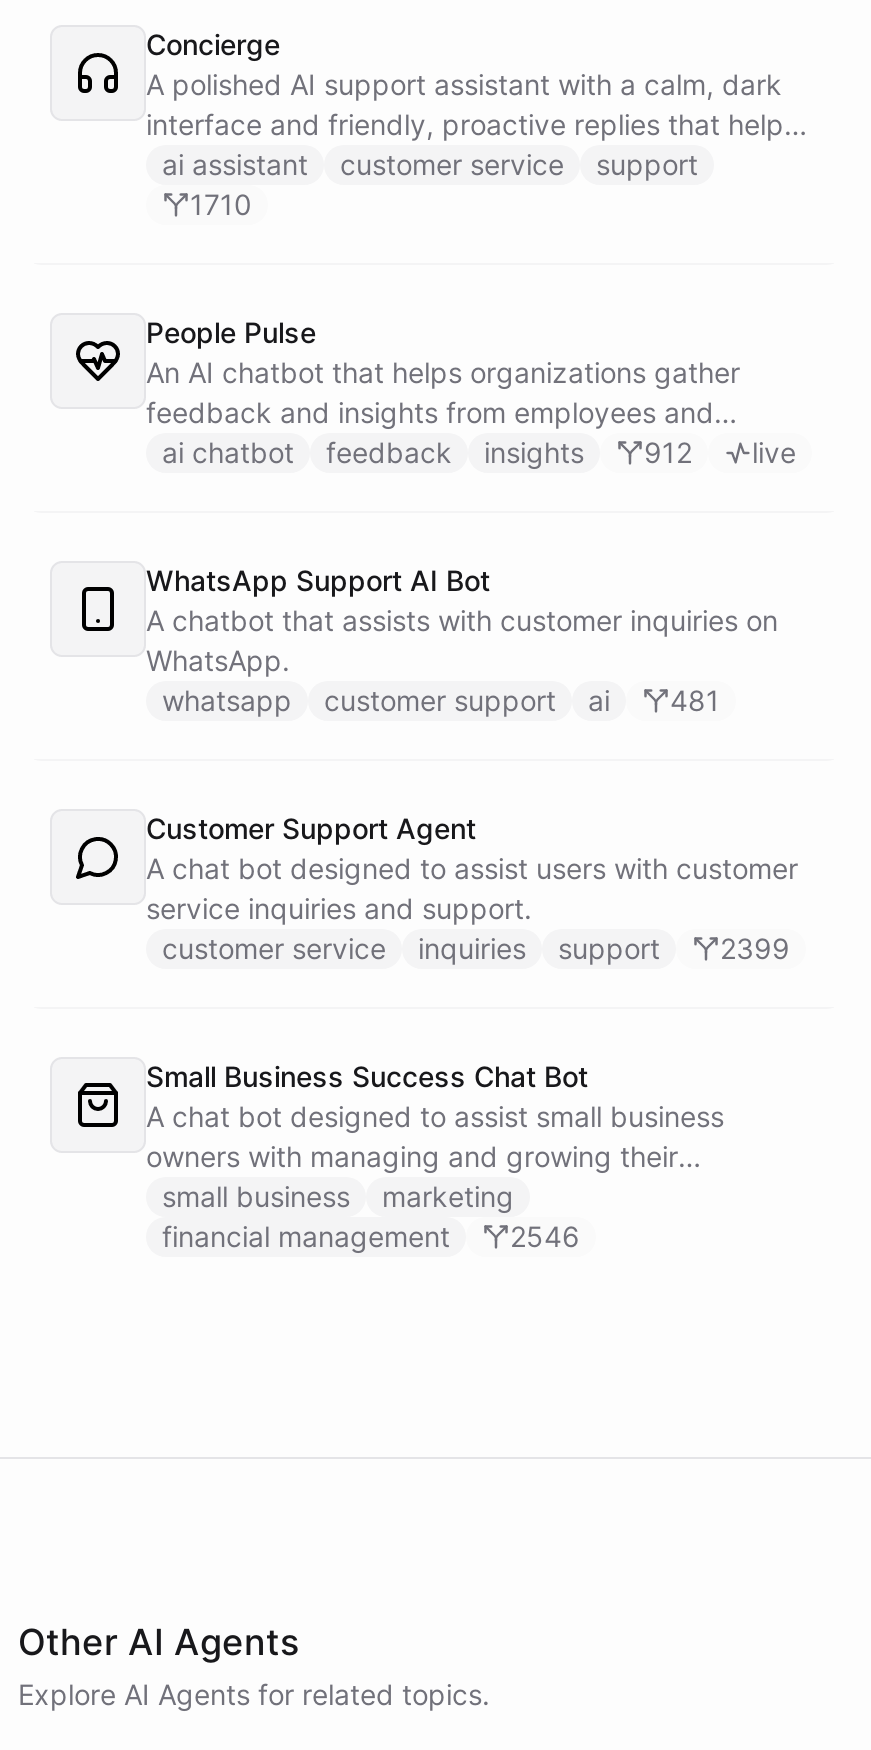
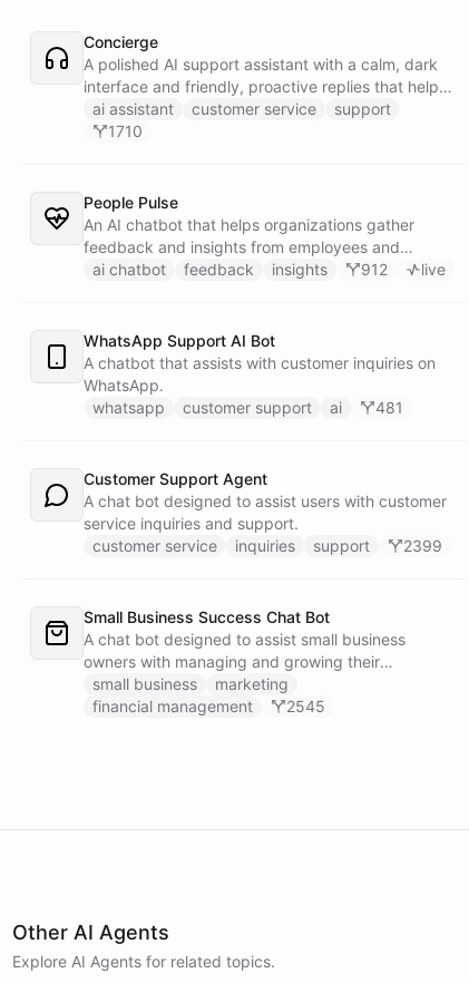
[162,1219,580,1253] financial management 2546 -> [92,697,325,716] financial management 2545

